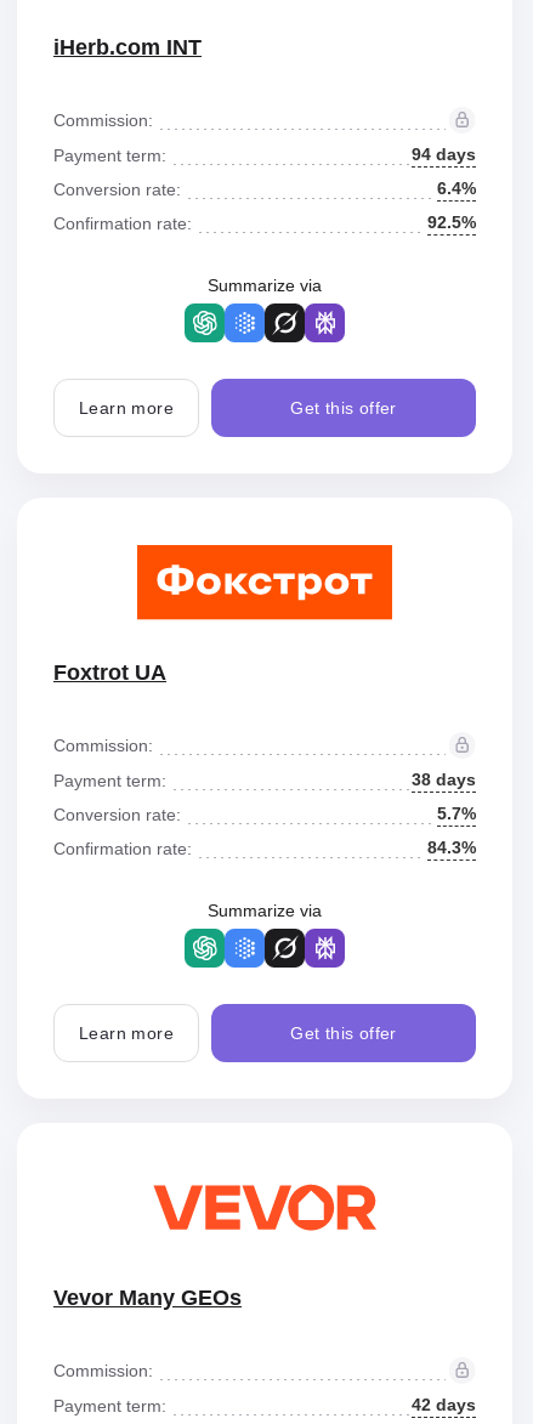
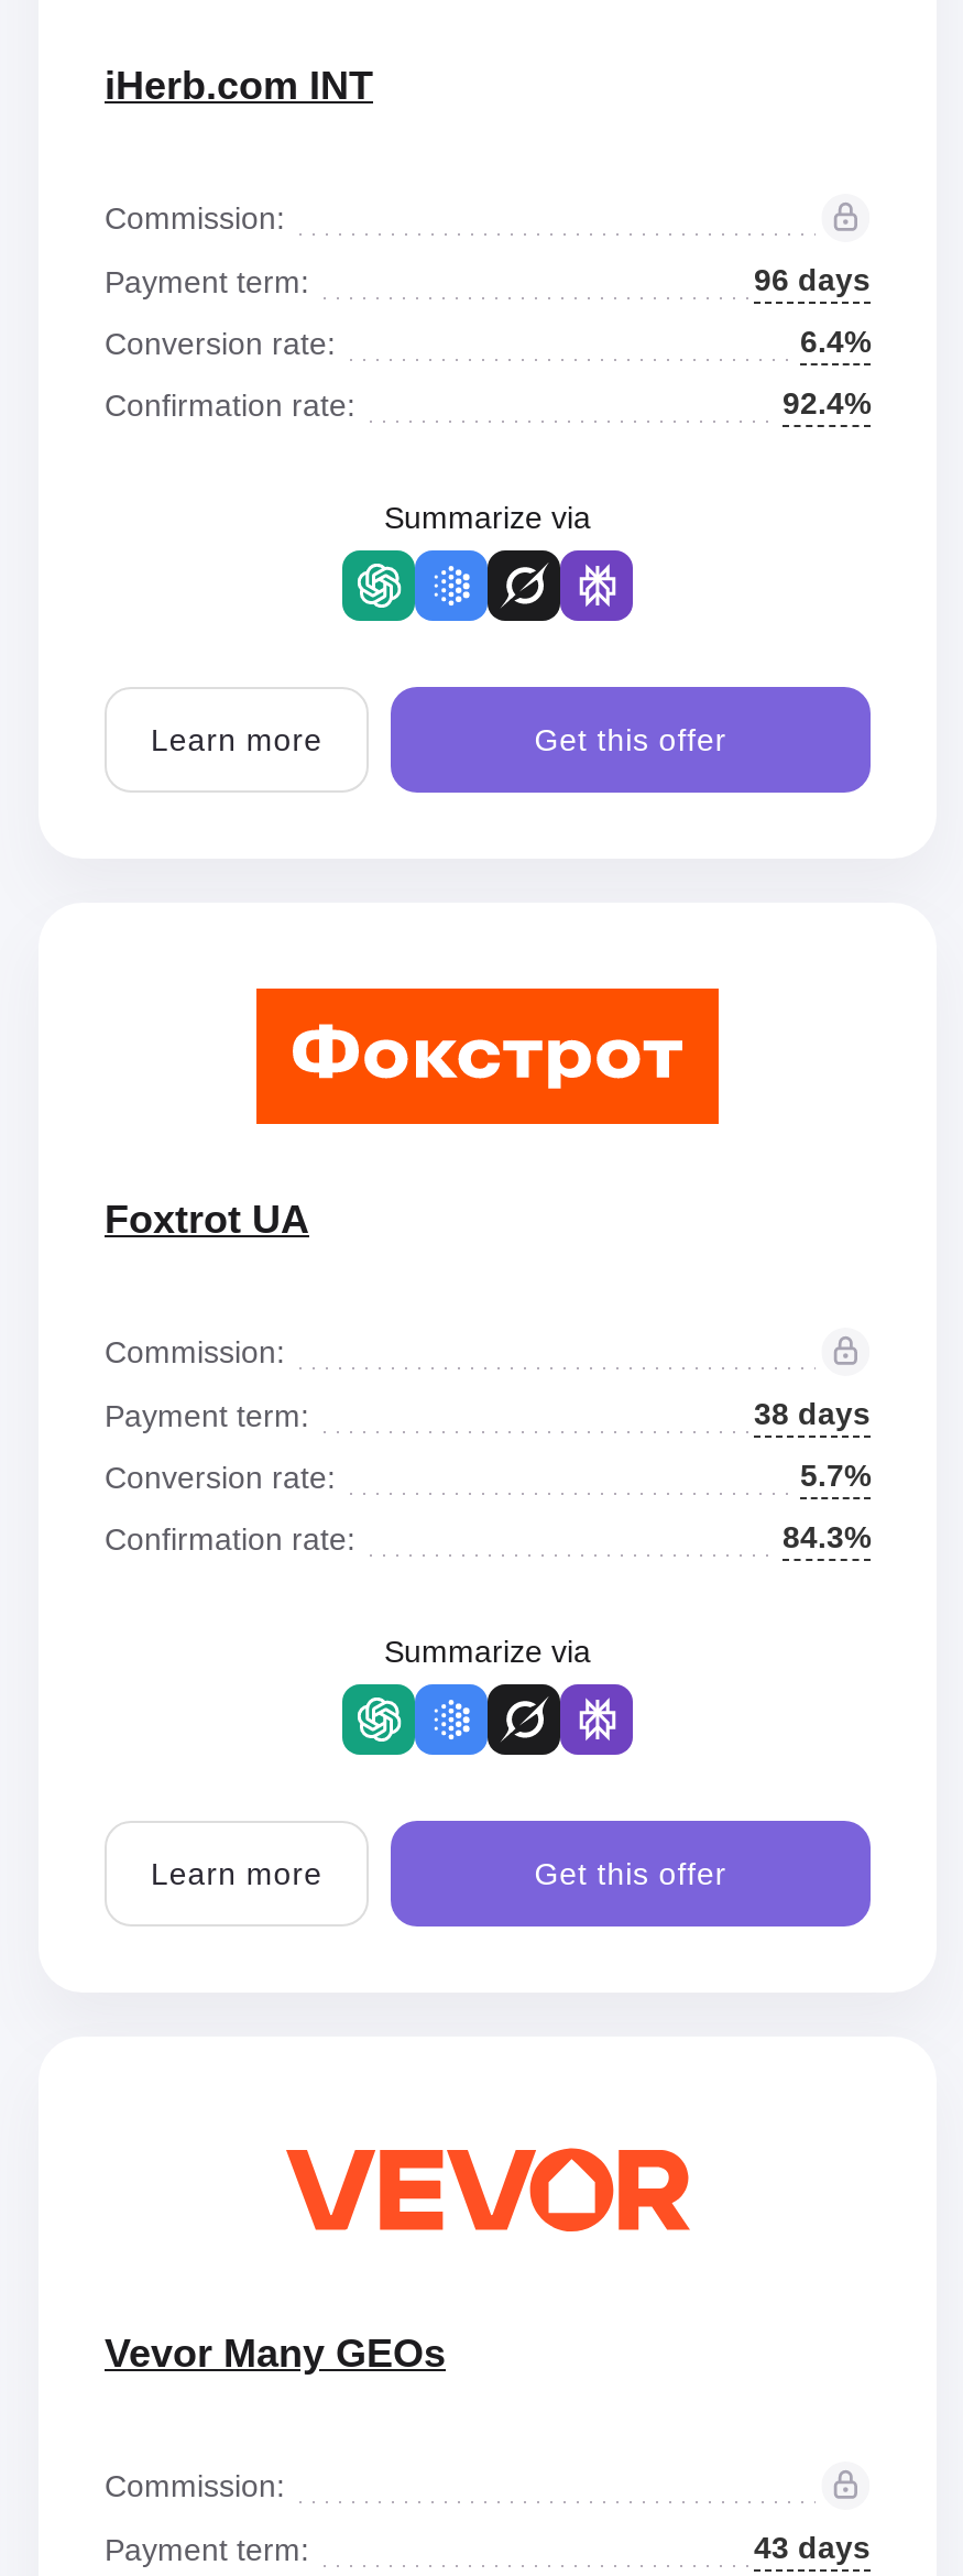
[412,144,476,164] 94 days -> [754,262,871,297] 96 days
[427,212,476,232] 92.5% -> [783,385,871,421] 92.4%
[412,1395,476,1414] 42 days -> [754,2530,871,2565] 43 days

